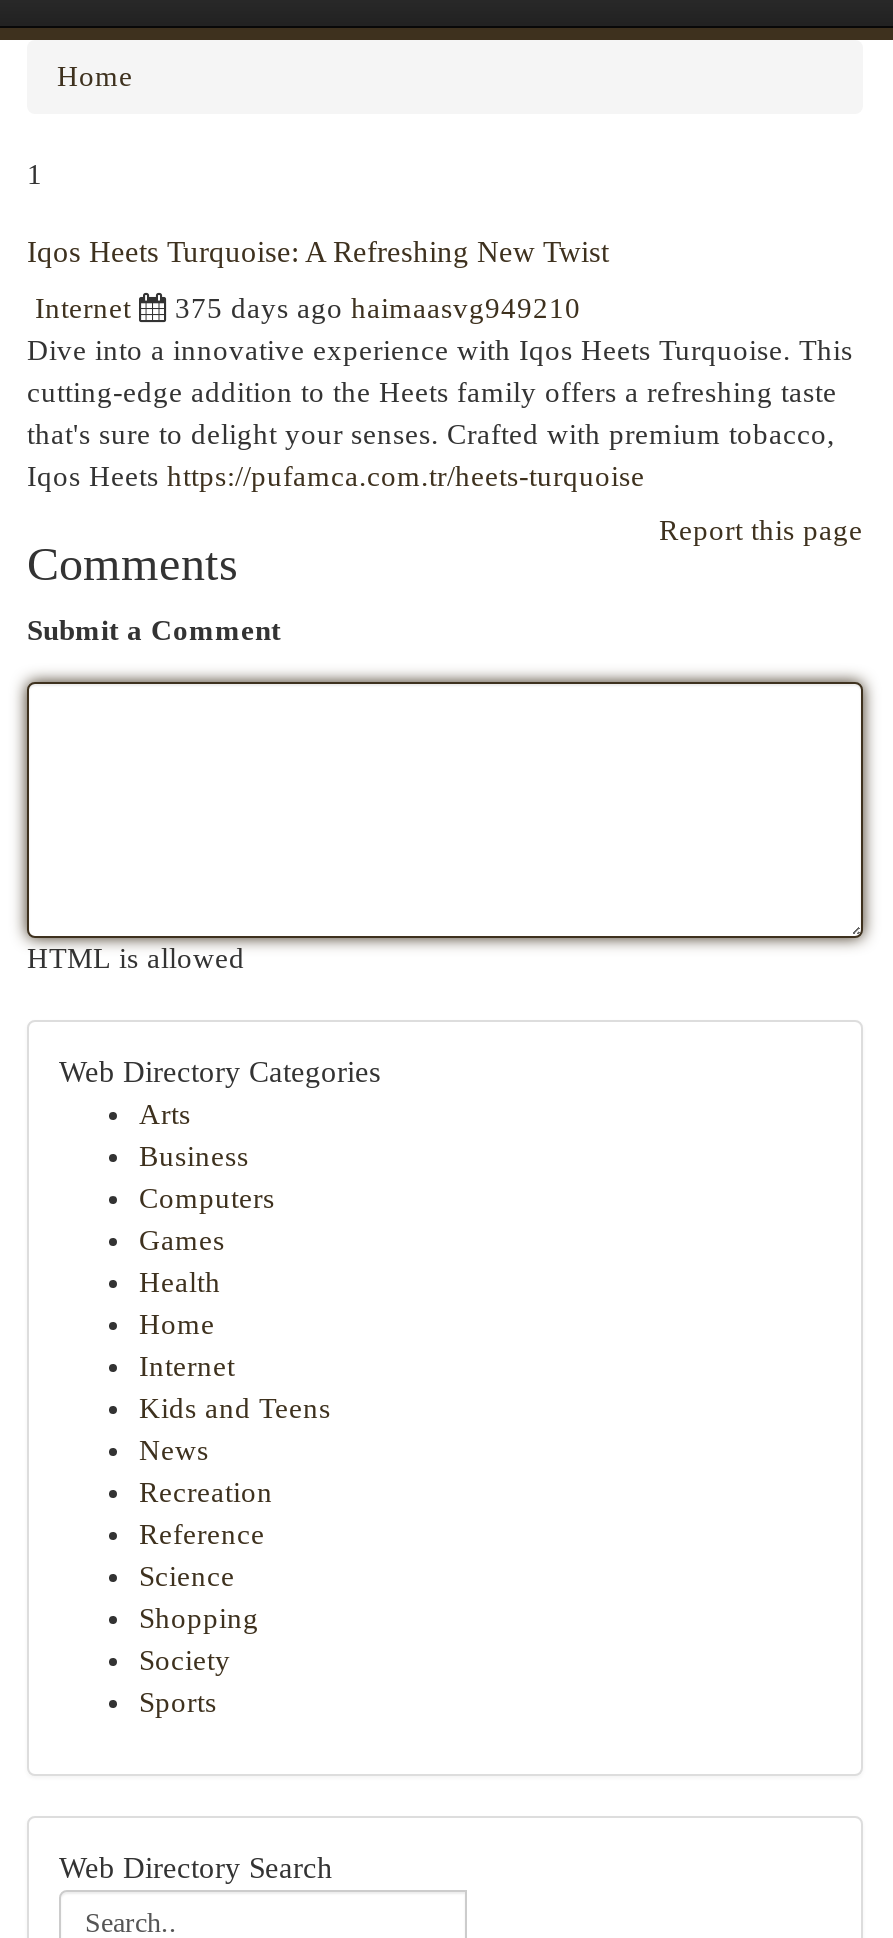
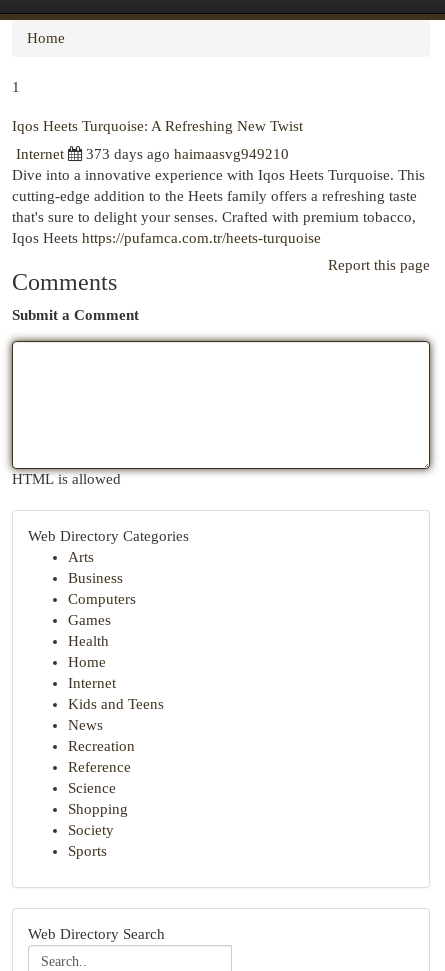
[175,292,581,324] 375 days ago haimaasvg949210 -> [86,146,289,162] 373 days ago haimaasvg949210

